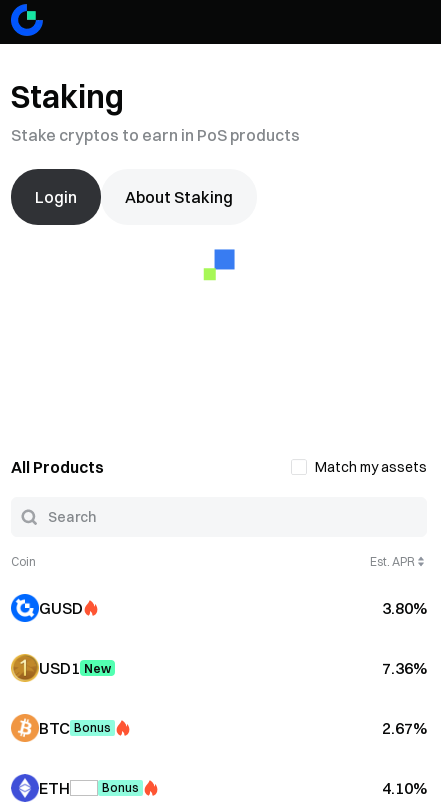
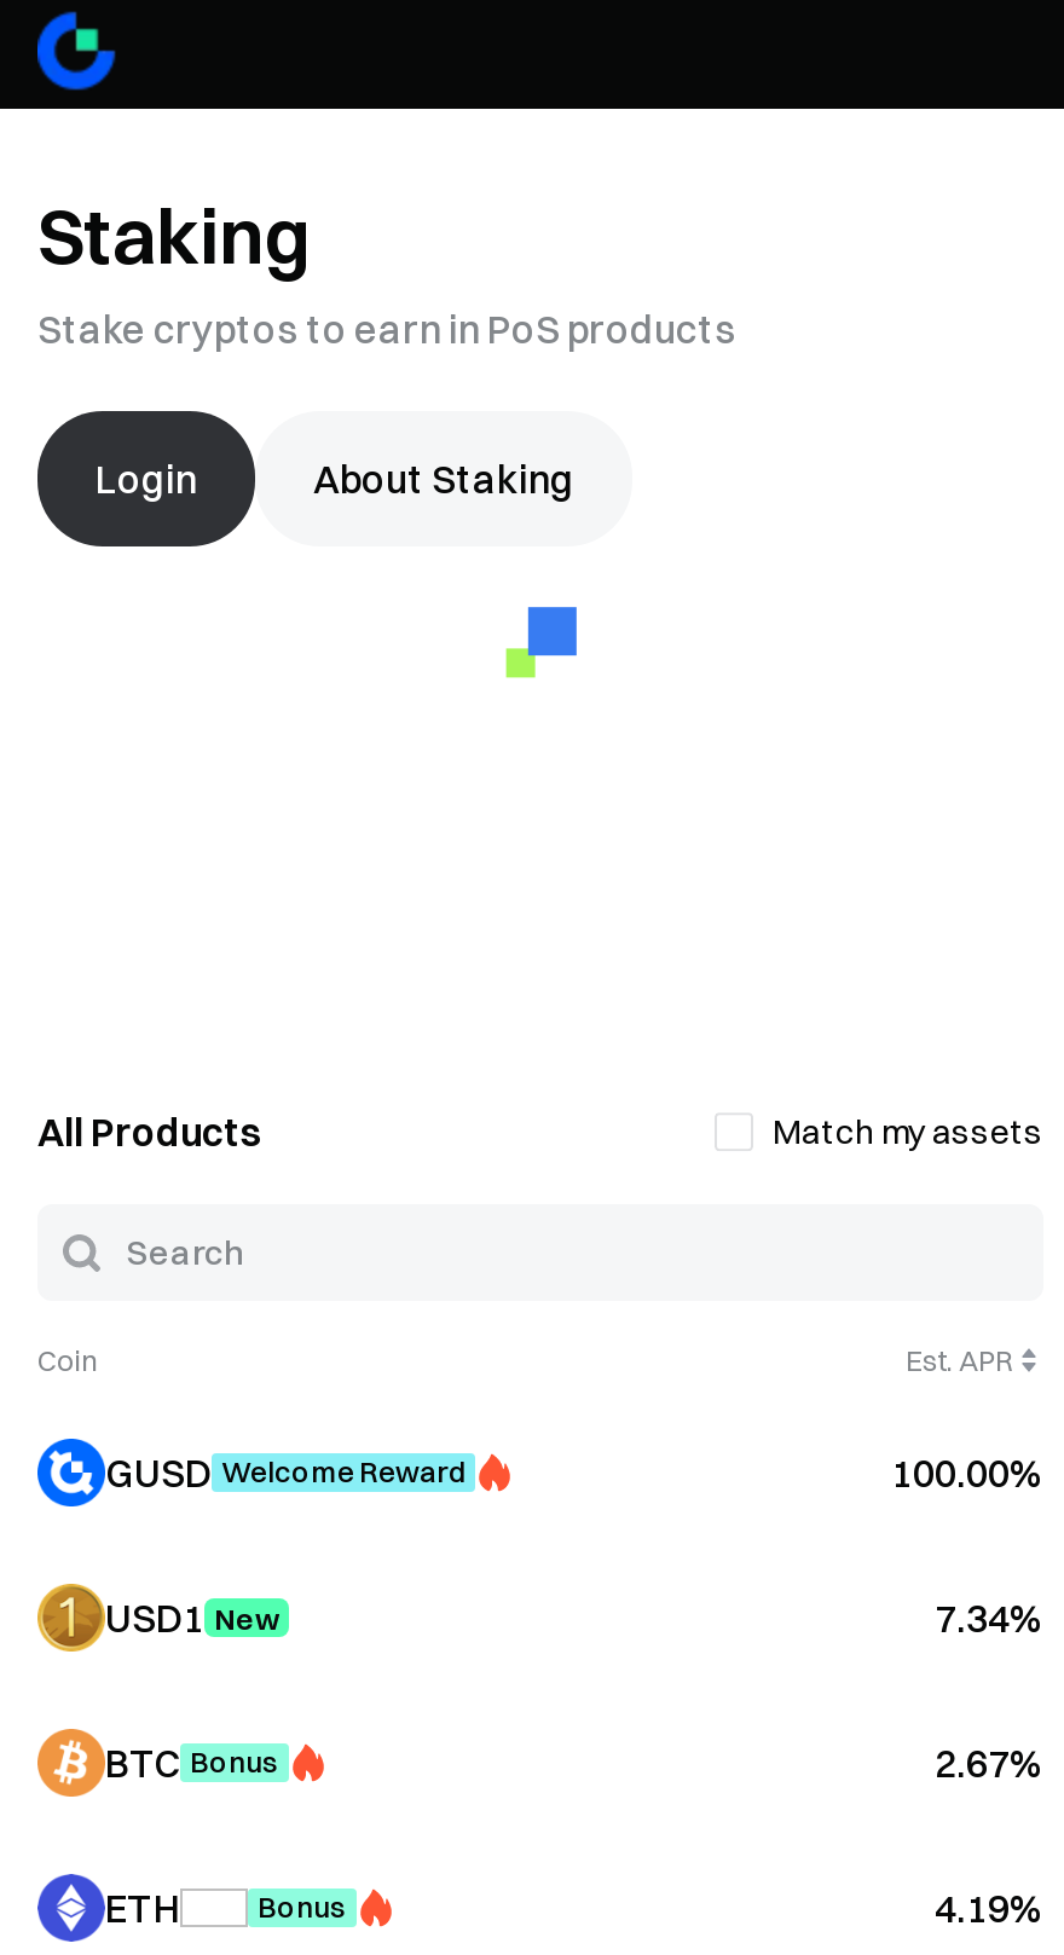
[39,598,427,618] GUSD | 3.80% -> [105,1448,1043,1497] GUSD Welcome Reward | 100.00%
[382,658,427,678] 7.36% -> [935,1594,1043,1642] 7.34%
[382,778,427,798] 4.10% -> [935,1884,1043,1932] 4.19%

